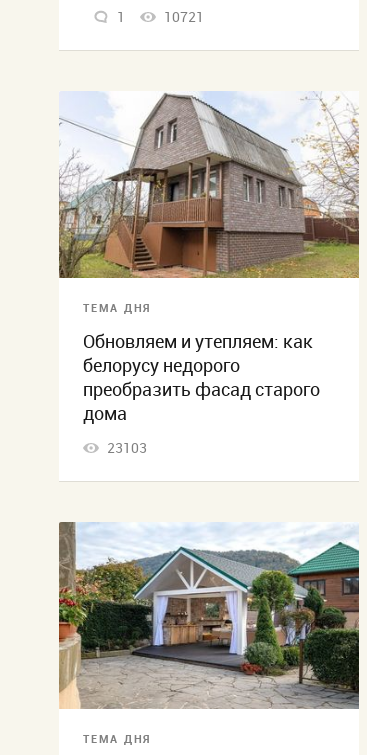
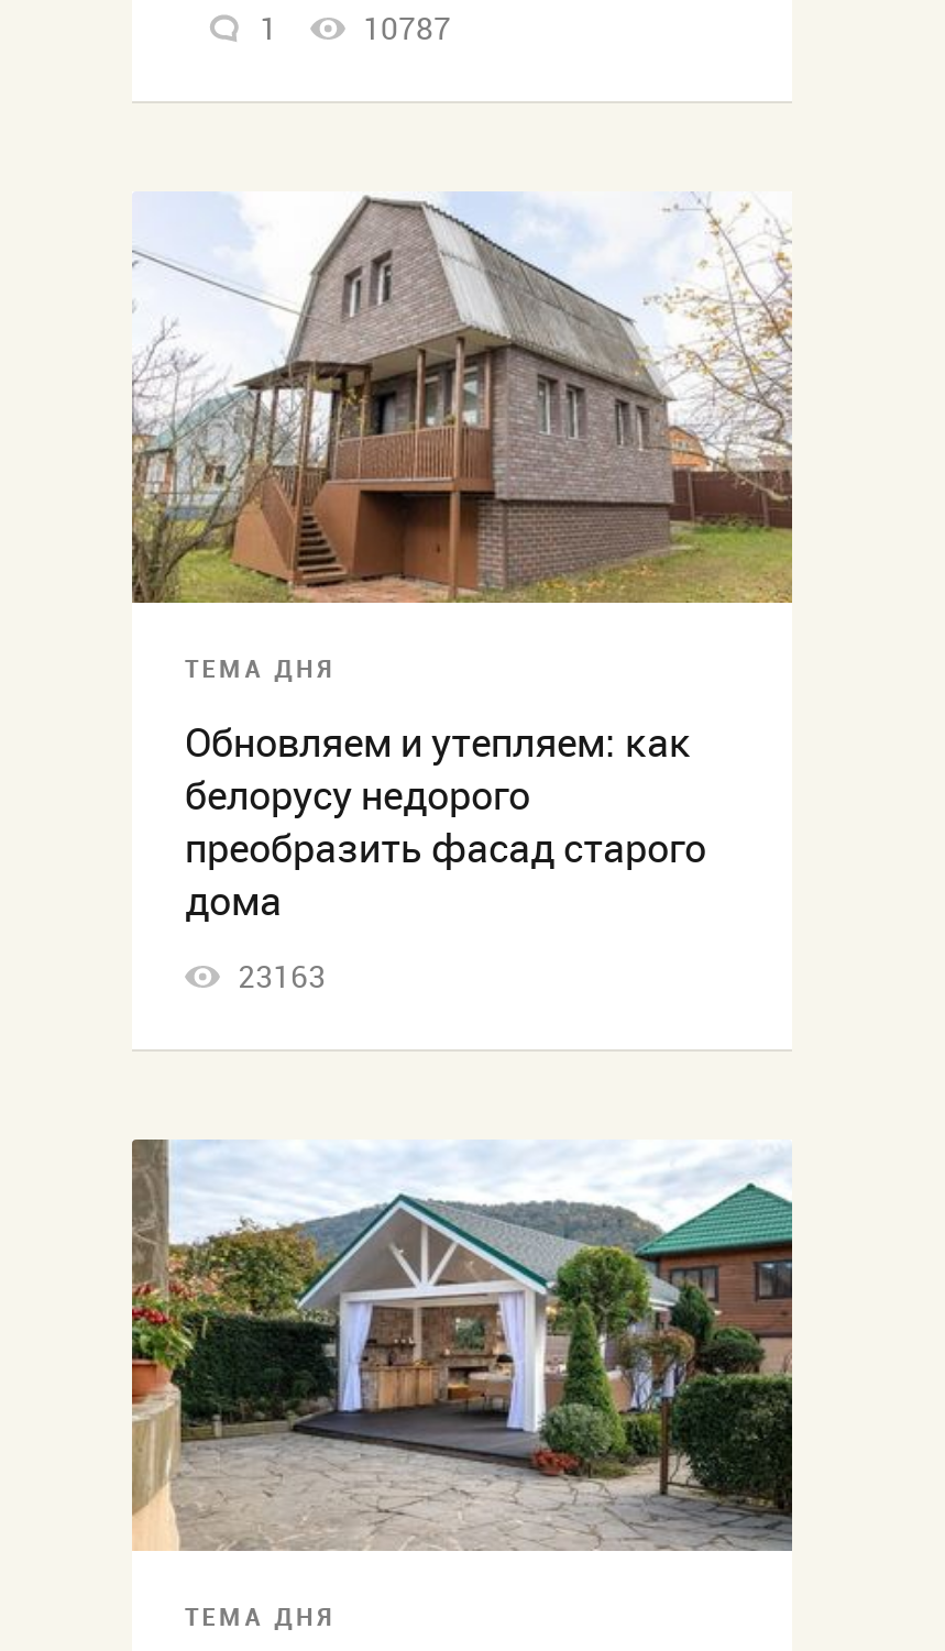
[164,9,204,25] 10721 -> [363,11,451,46] 10787
[107,440,147,456] 23103 -> [238,959,326,994] 23163

